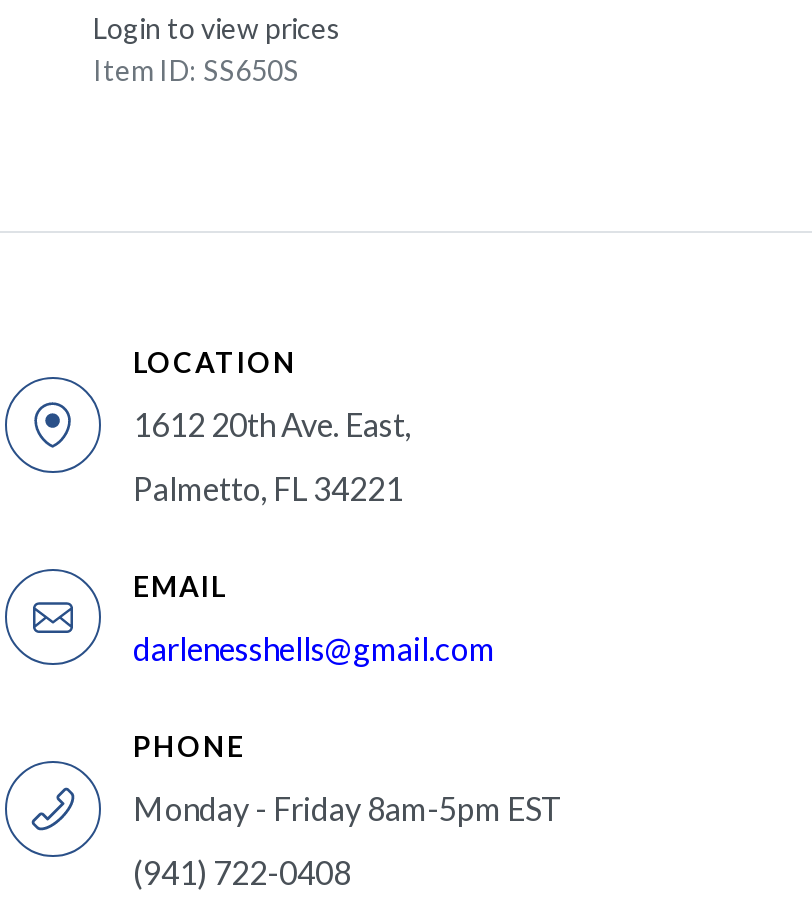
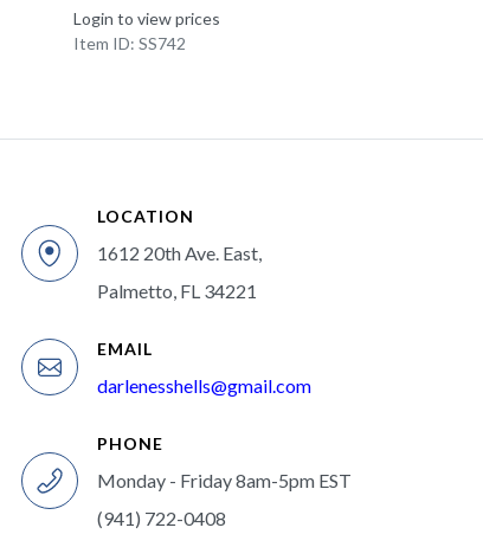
[93,53,299,87] Item ID: SS650S -> [73,33,186,54] Item ID: SS742

